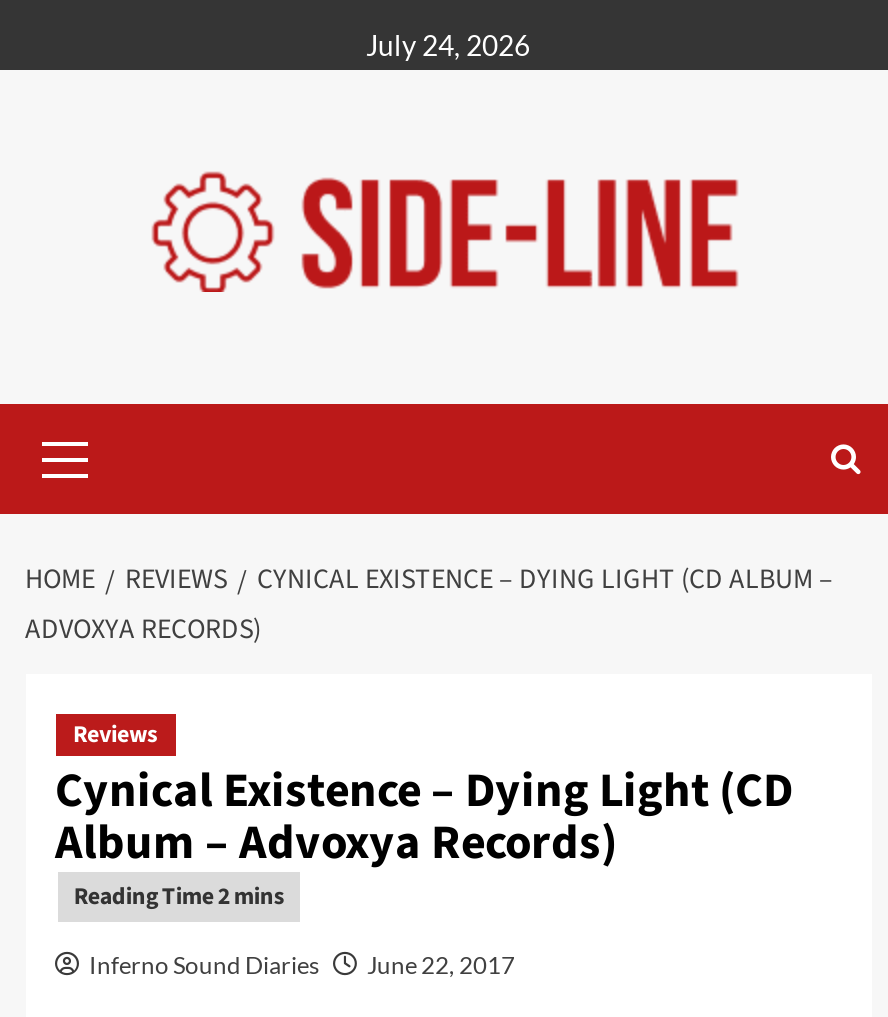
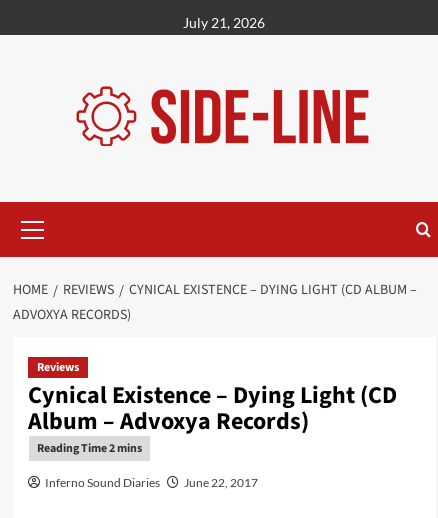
[366,28,530,62] July 24, 2026 -> [183,14,265,31] July 21, 2026

